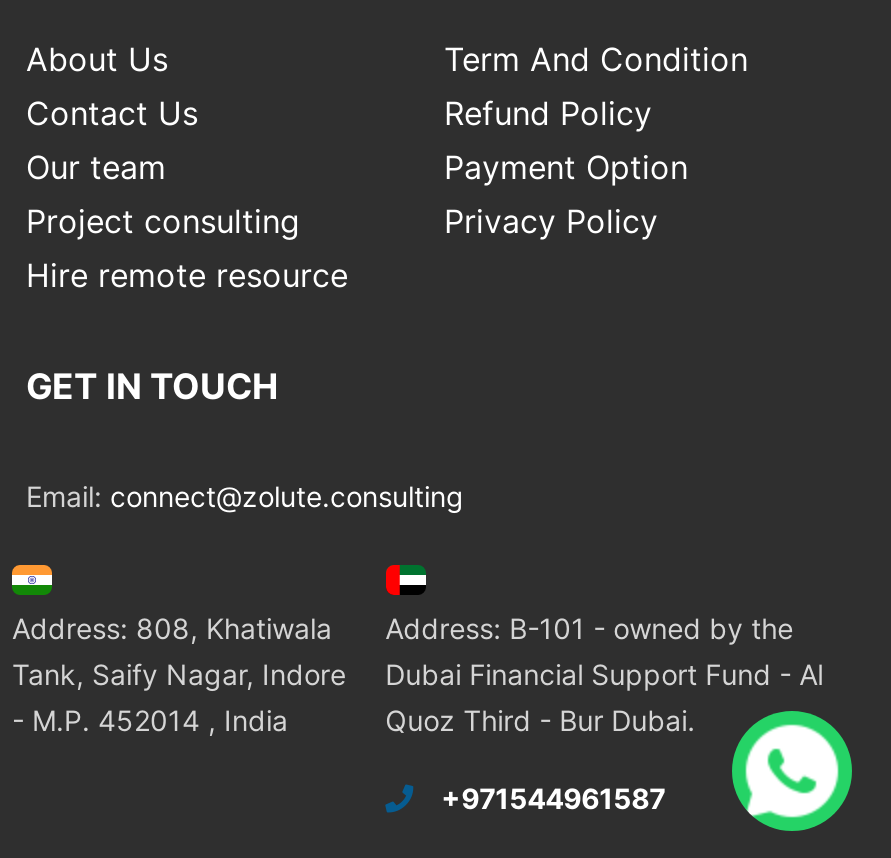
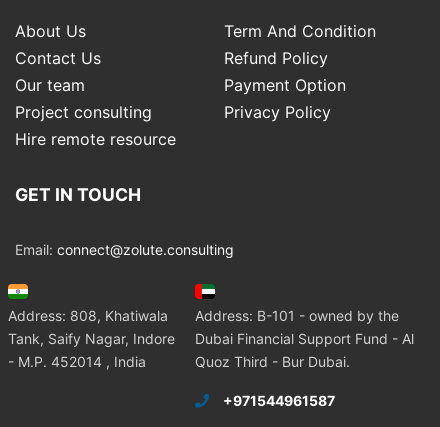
[730,709,854,833] [image] -> none

